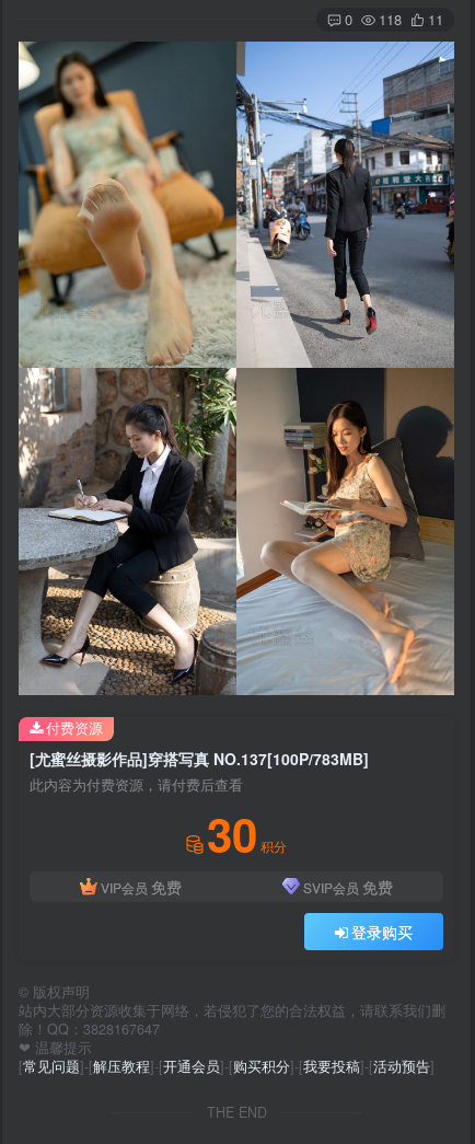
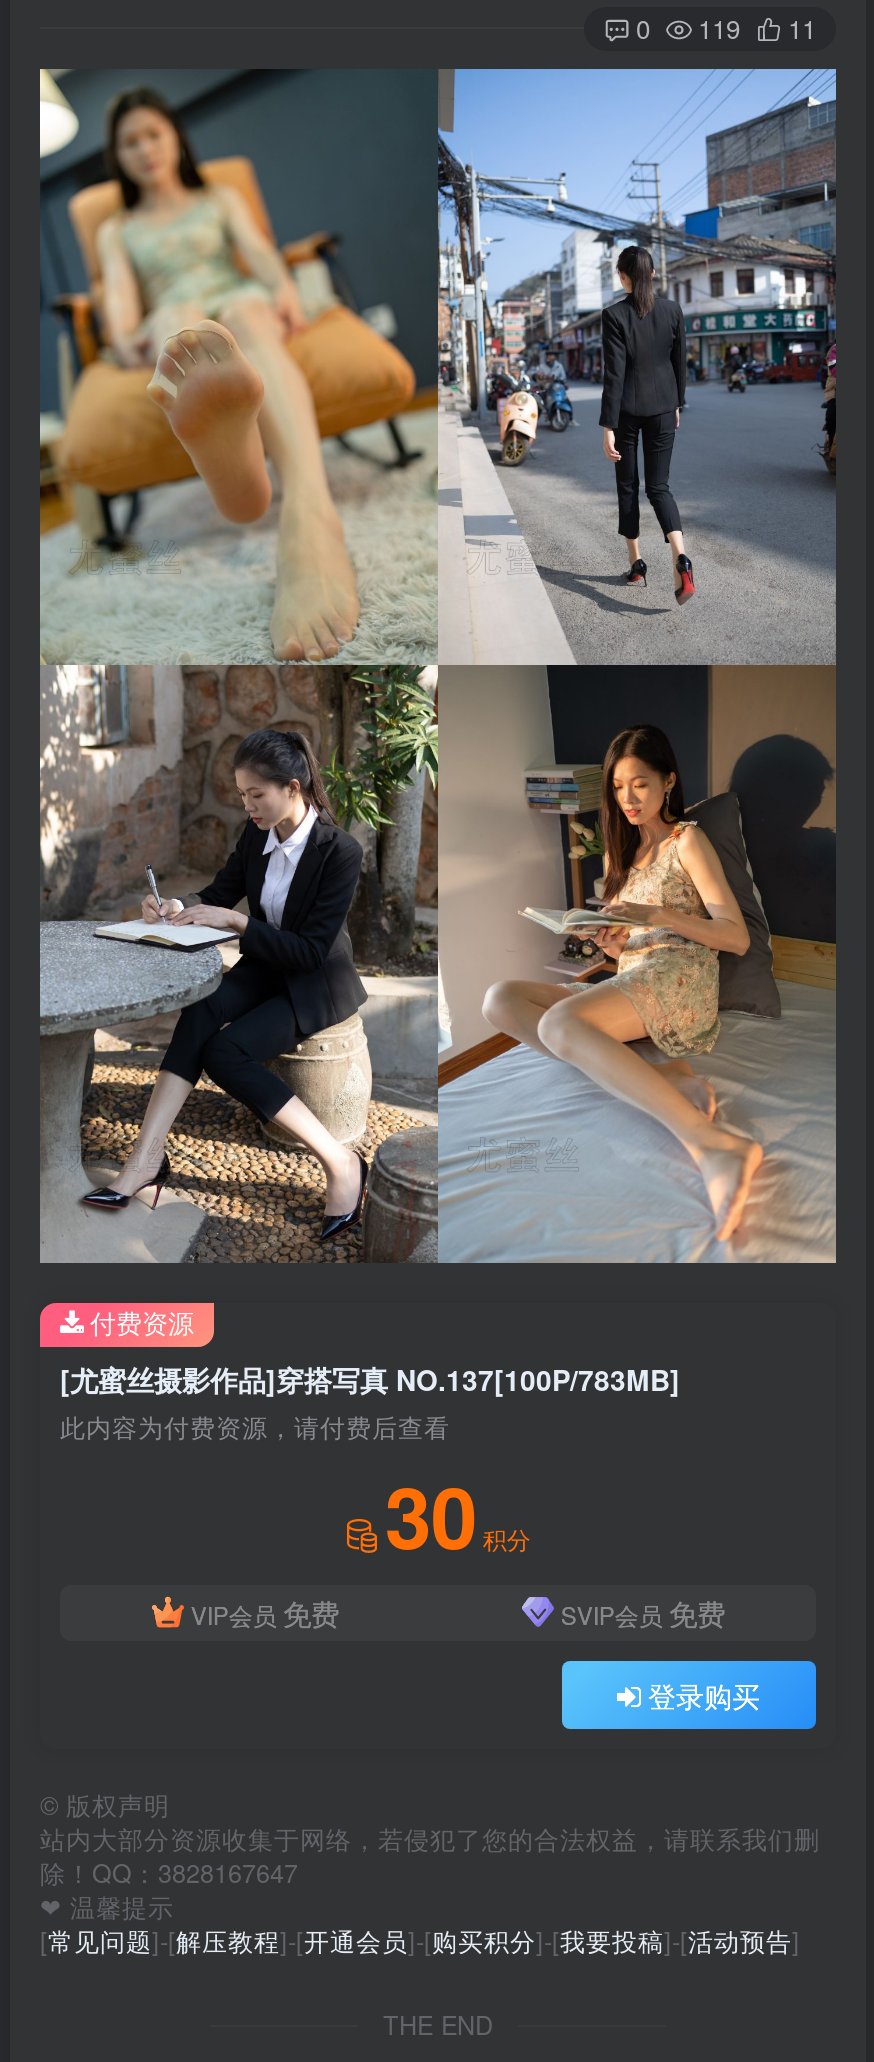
[345,9,443,30] 0 118 11 -> [636,9,816,47] 0 119 11

